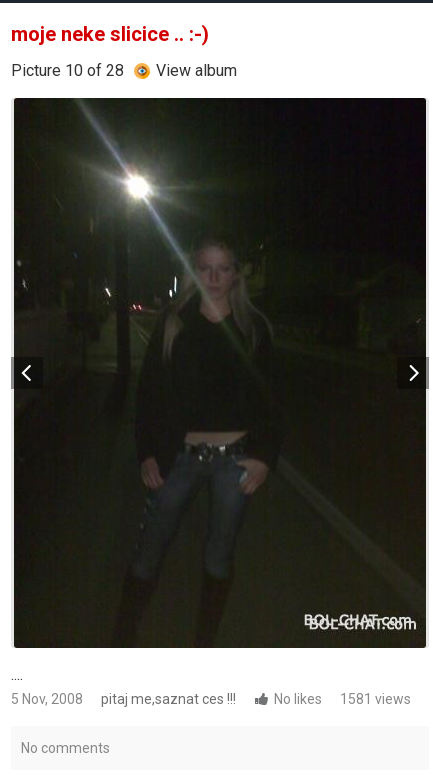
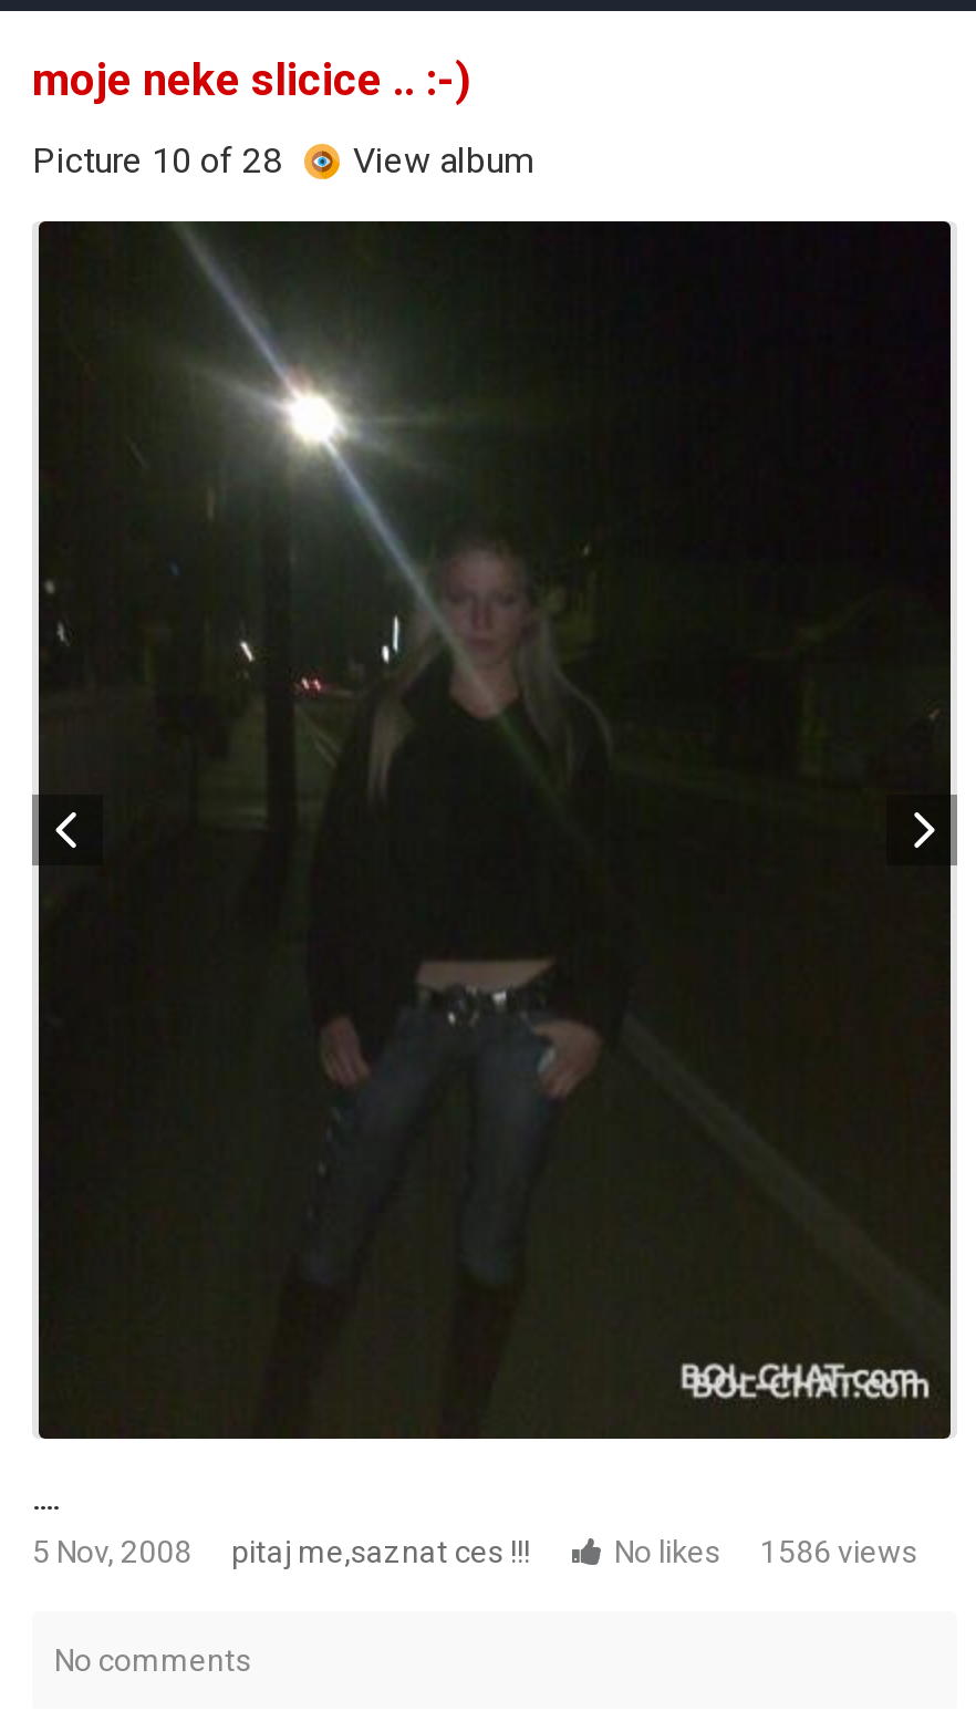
[274,691,411,707] No likes 1581 views -> [614,1534,917,1569] No likes 1586 views

